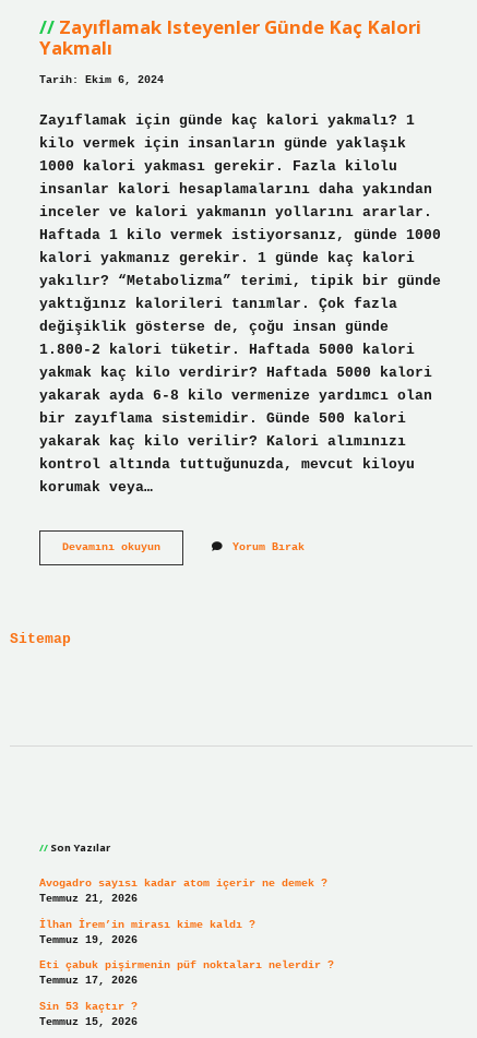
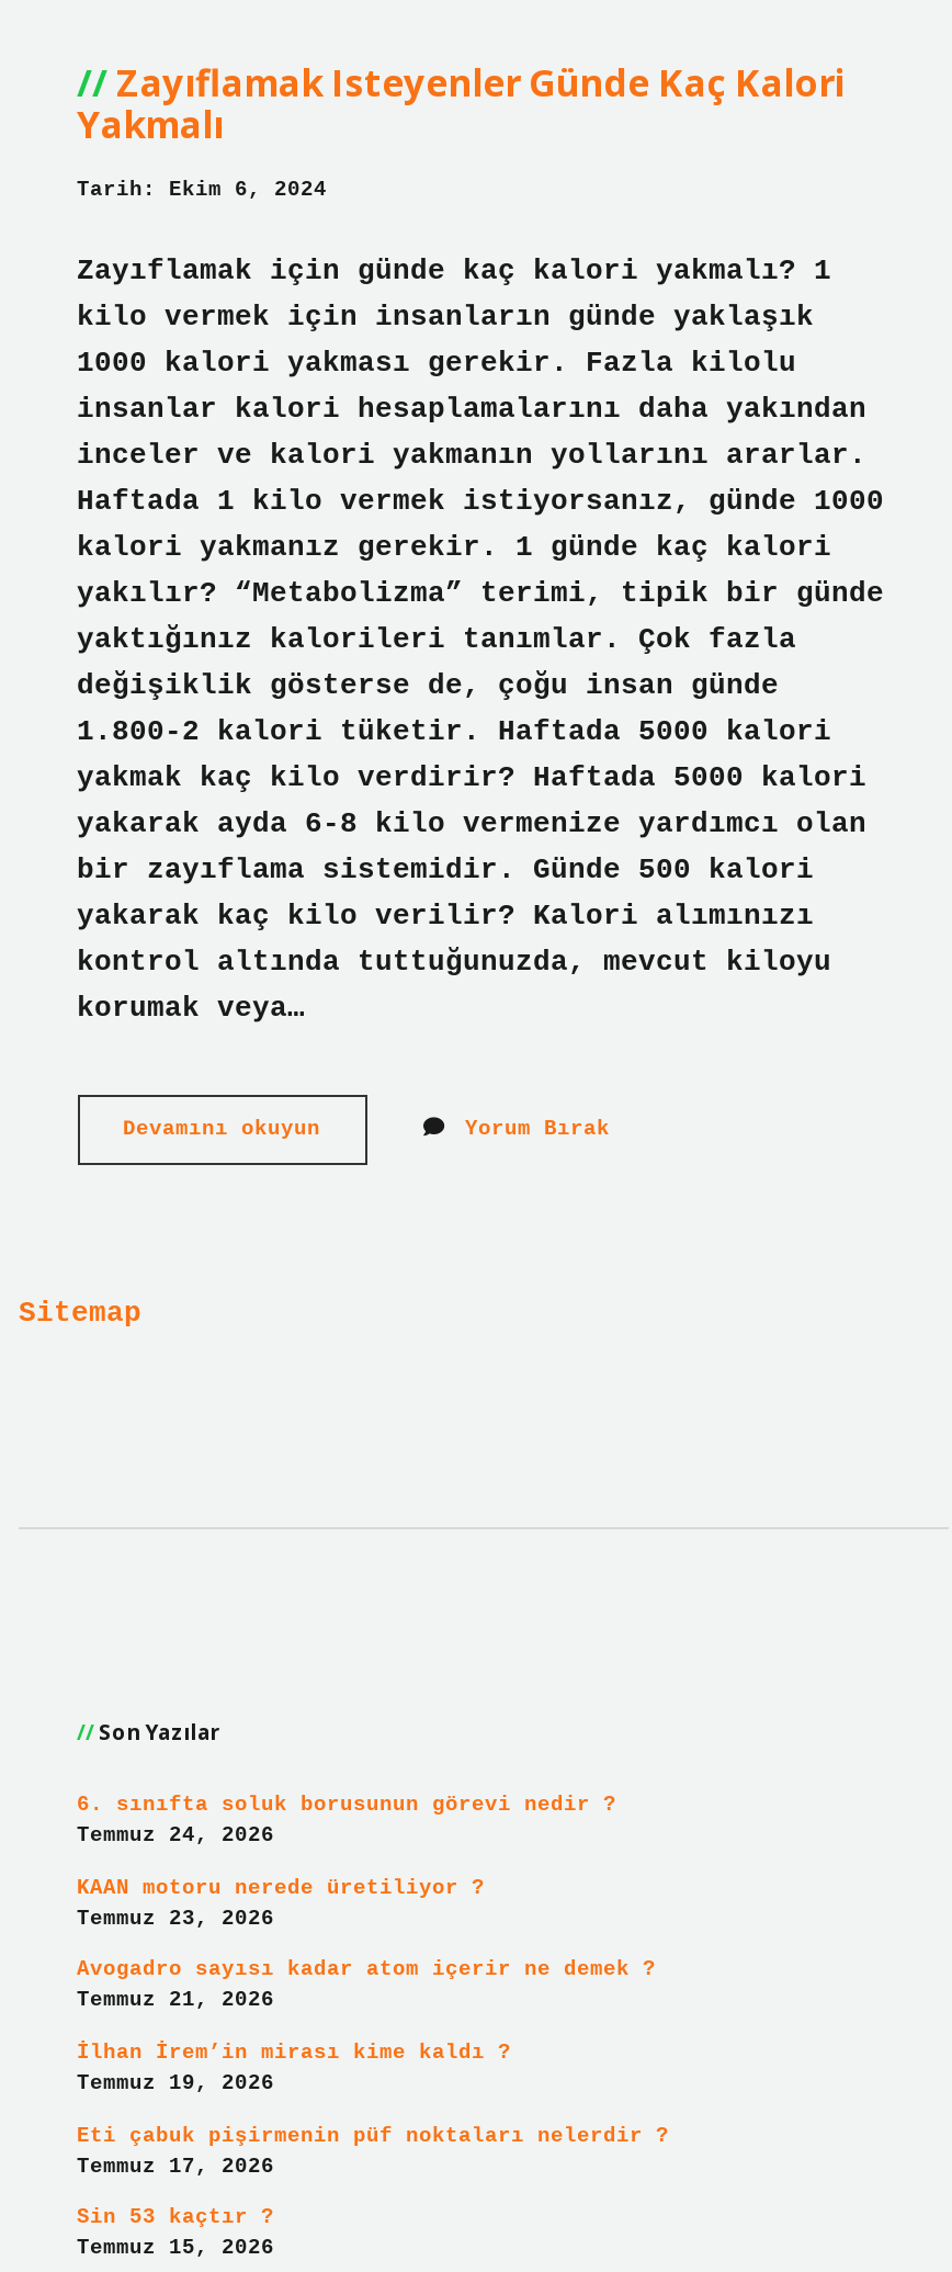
none -> [77,1793,616,1931] 6. sınıfta soluk borusunun görevi nedir ? | Temmuz 24, 2026 | KAAN motoru nerede üretiliyor ? | Temmuz 23, 2026

